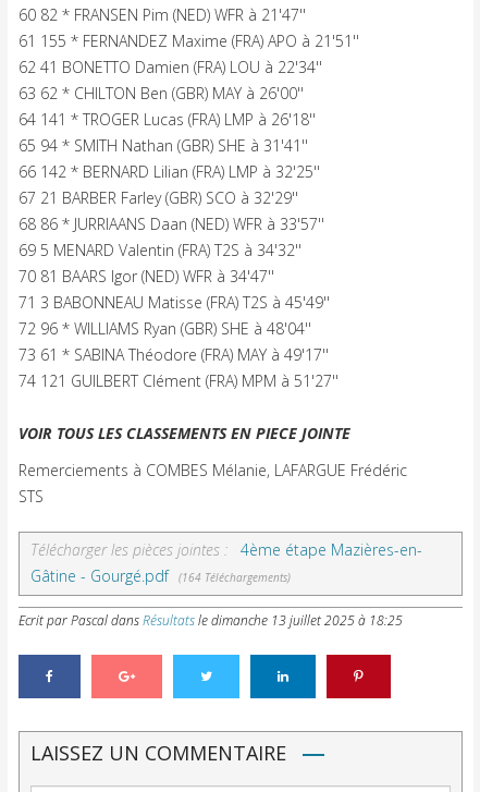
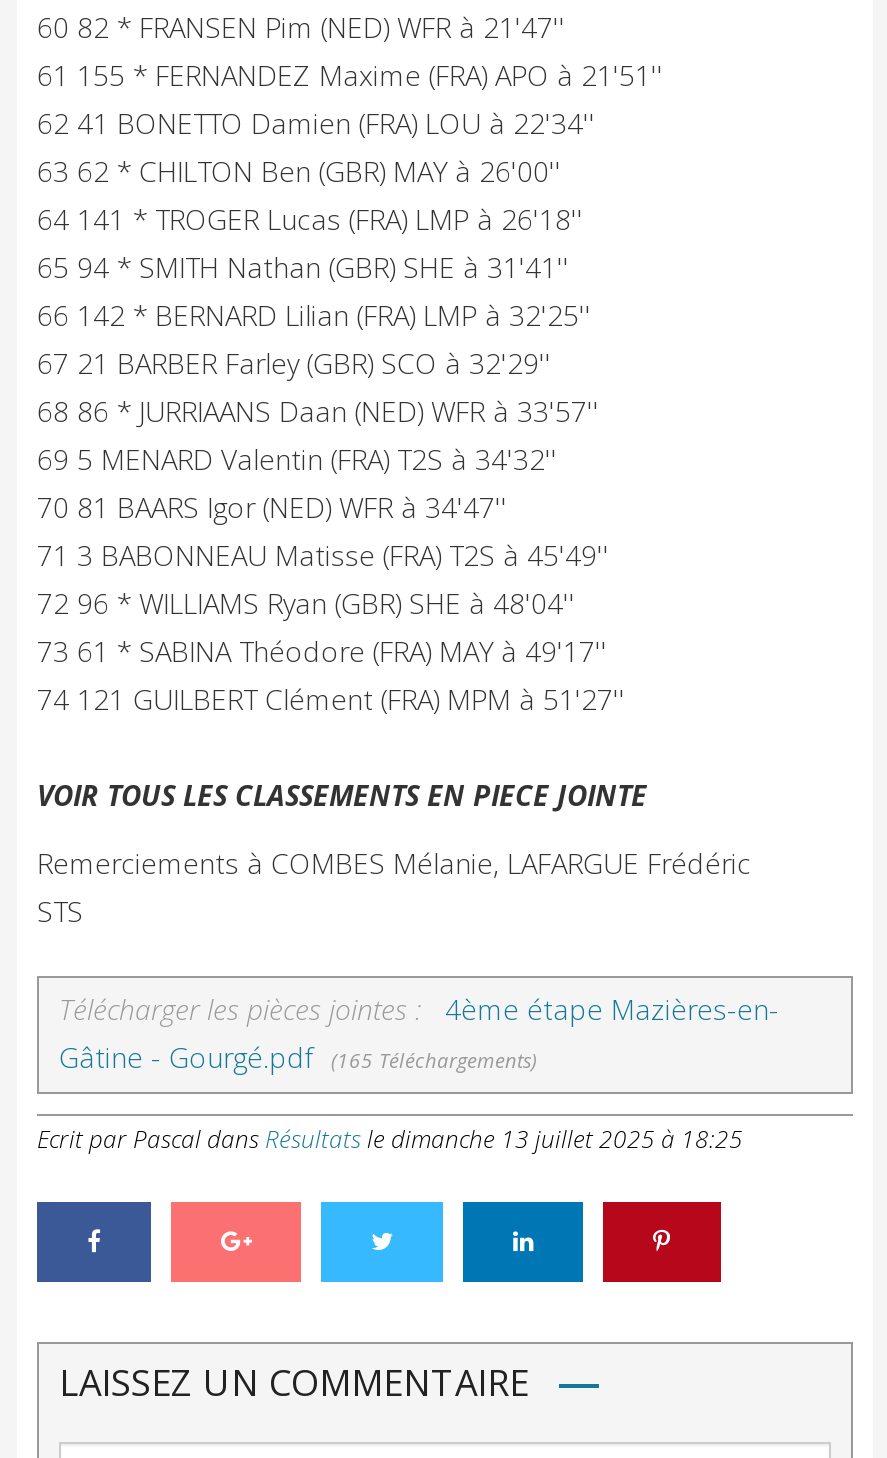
[30,565,291,586] Gâtine - Gourgé.pdf (164 Téléchargements) -> [59,1038,537,1076] Gâtine - Gourgé.pdf (165 Téléchargements)

